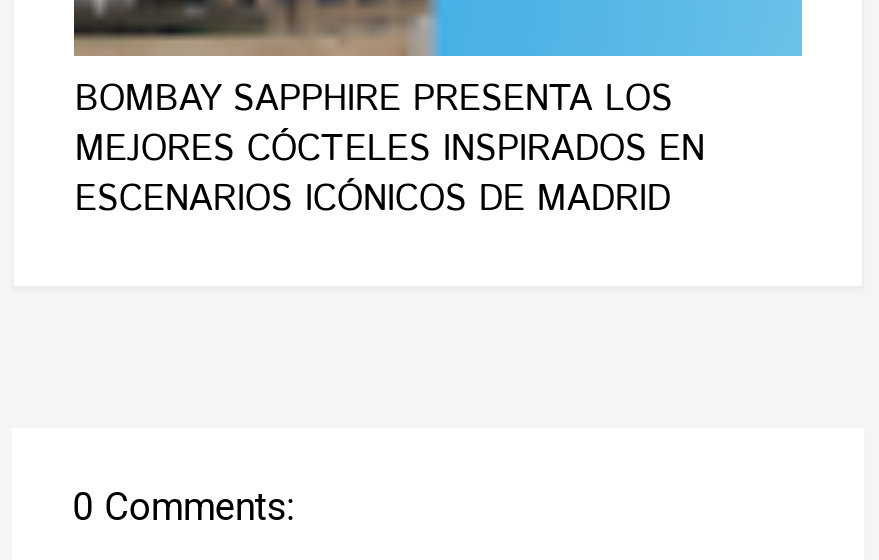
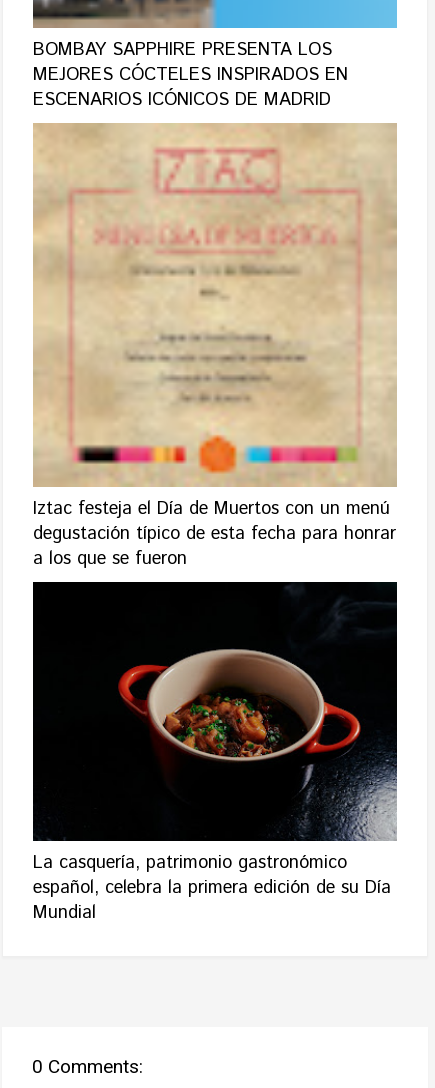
none -> [33,122,398,572] [image] | Iztac festeja el Día de Muertos con un menú | degustación típico de esta fecha para honrar | a los que se fueron
none -> [33,581,398,926] [image] | La casquería, patrimonio gastronómico | español, celebra la primera edición de su Día | Mundial

